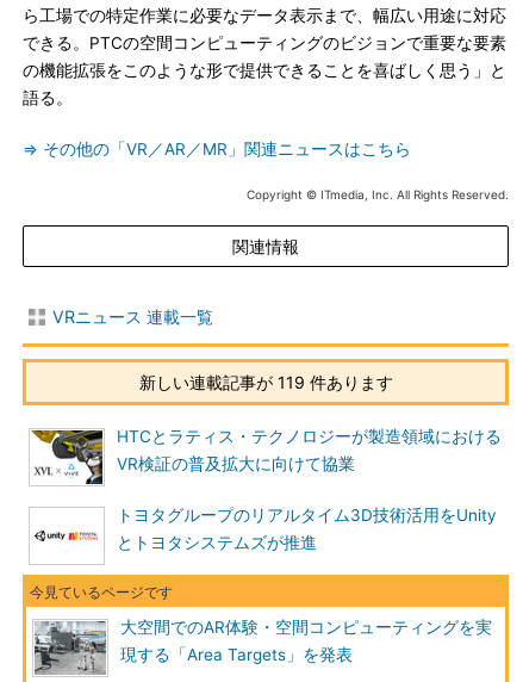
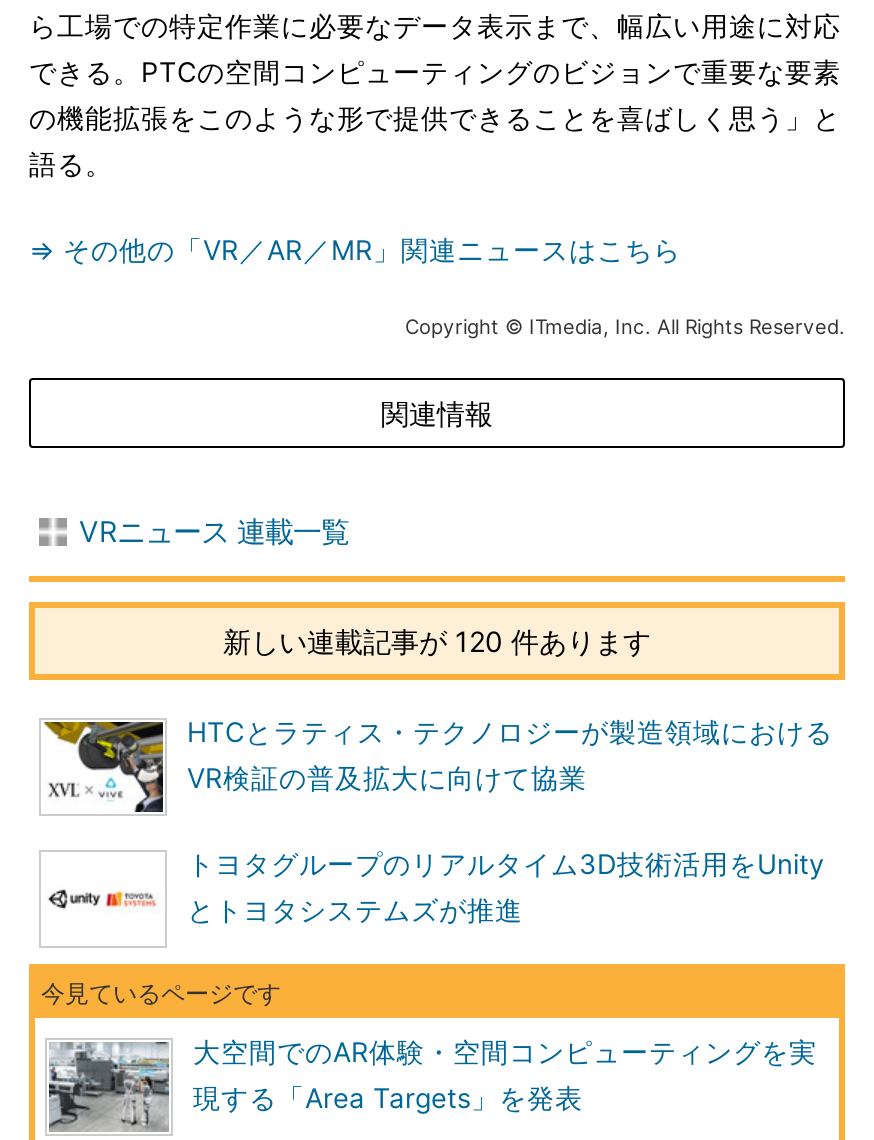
[139,371,393,392] 新しい連載記事が 119 件あります -> [223,623,651,657] 新しい連載記事が 120 件あります

